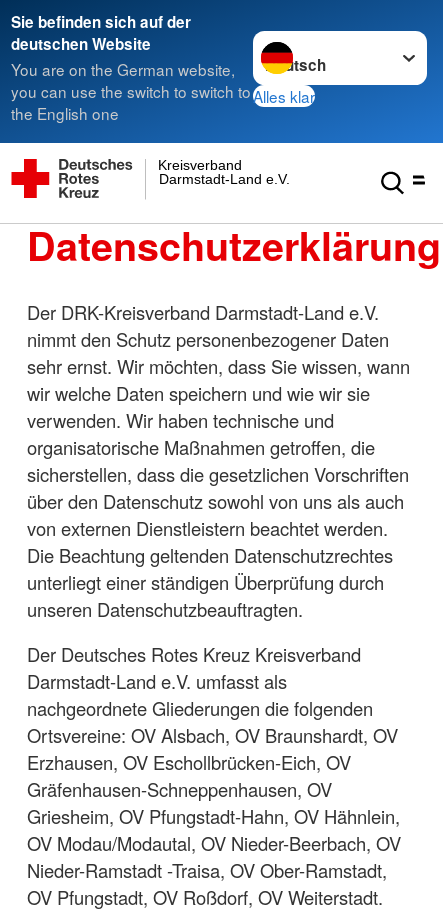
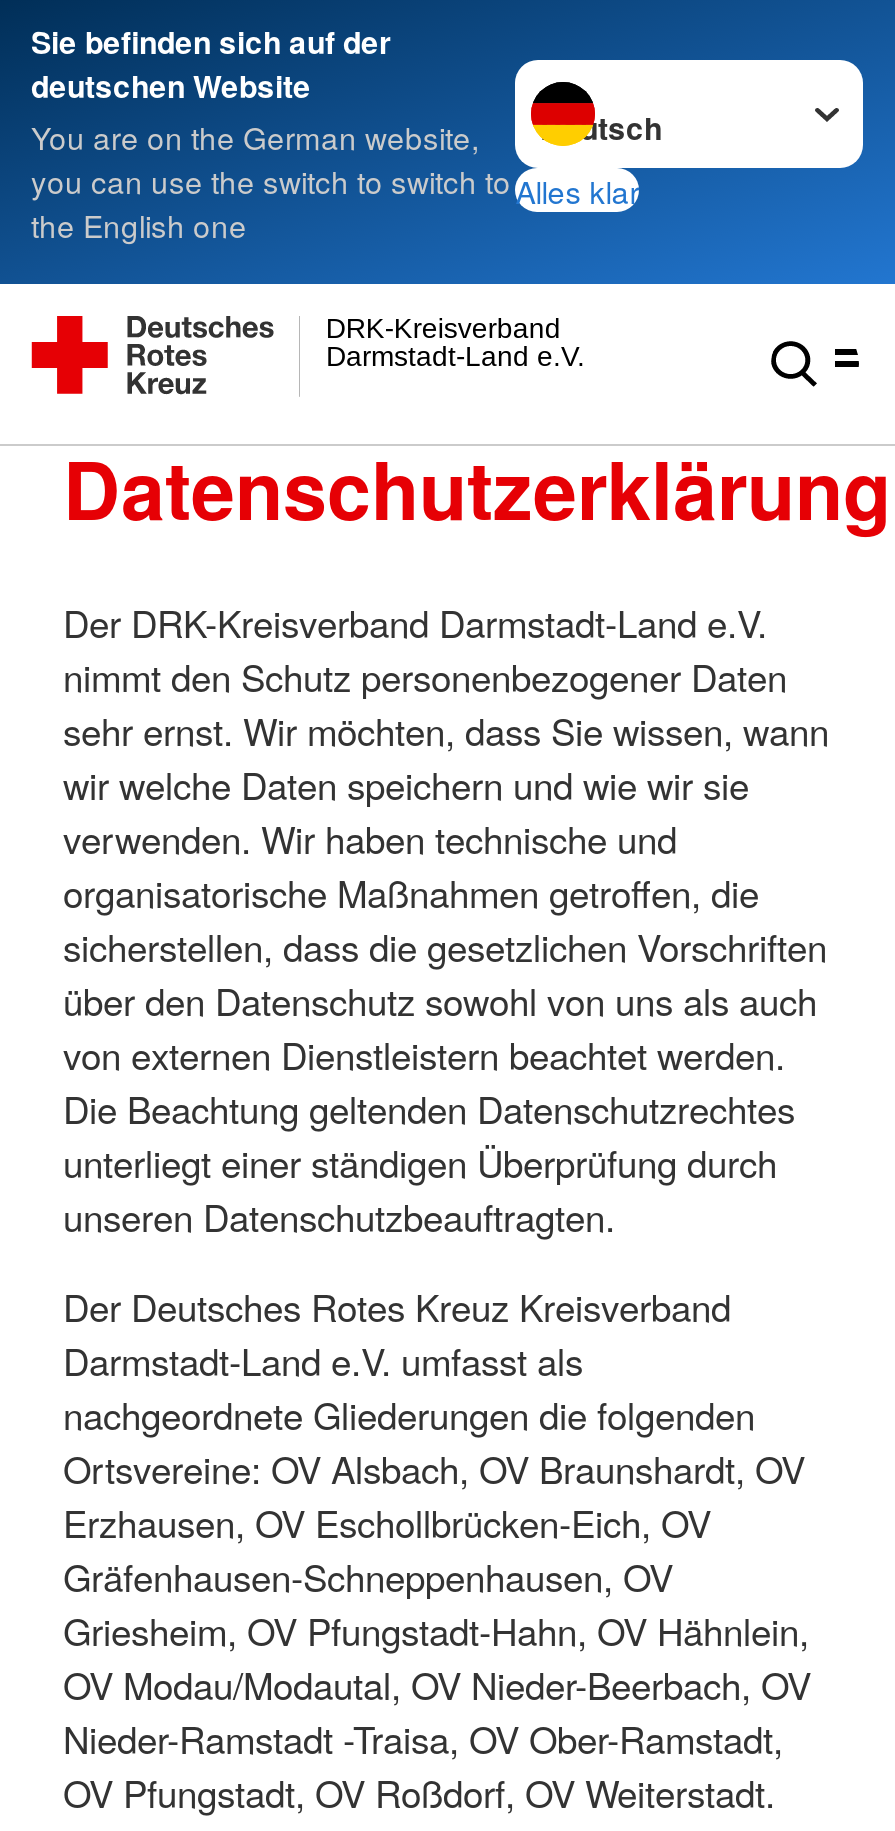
[158,157,242,173] Kreisverband -> [326,313,561,344] DRK-Kreisverband

